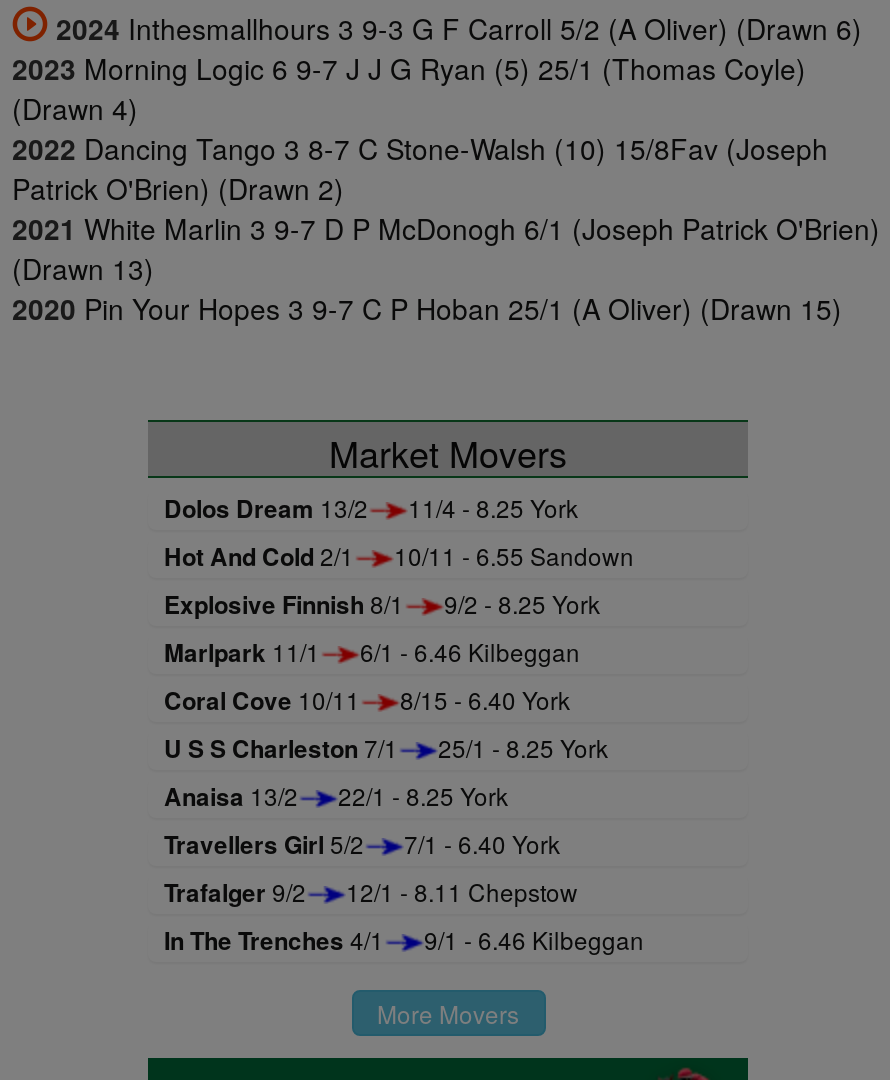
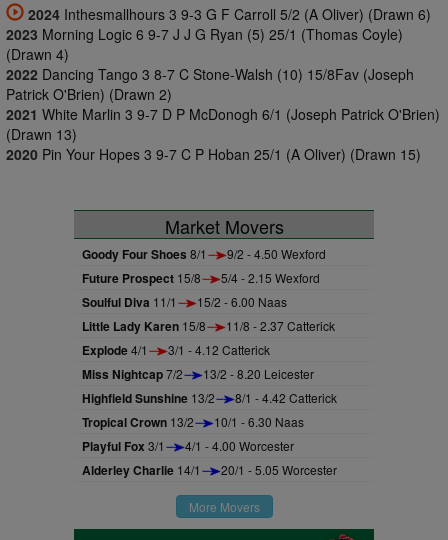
[164,490,644,958] Dolos Dream 13/2 | 11/4 - 8.25 York | Hot And Cold 2/1 | 10/11 - 6.55 Sandown | Explosive Finnish 8/1 | 9/2 - 8.25 York | Marlpark 11/1 | 6/1 - 6.46 Kilbeggan | Coral Cove 10/11 | 8/15 - 6.40 York | U S S Charleston 7/1 | 25/1 - 8.25 York | Anaisa 13/2 | 22/1 - 8.25 York | Travellers Girl 5/2 | 7/1 - 6.40 York | Trafalger 9/2 | 12/1 - 8.11 Chepstow | In The Trenches 4/1 | 9/1 - 6.46 Kilbeggan -> [82,245,337,479] Goody Four Shoes 8/1 | 9/2 - 4.50 Wexford | Future Prospect 15/8 | 5/4 - 2.15 Wexford | Soulful Diva 11/1 | 15/2 - 6.00 Naas | Little Lady Karen 15/8 | 11/8 - 2.37 Catterick | Explode 4/1 | 3/1 - 4.12 Catterick | Miss Nightcap 7/2 | 13/2 - 8.20 Leicester | Highfield Sunshine 13/2 | 8/1 - 4.42 Catterick | Tropical Crown 13/2 | 10/1 - 6.30 Naas | Playful Fox 3/1 | 4/1 - 4.00 Worcester | Alderley Charlie 14/1 | 20/1 - 5.05 Worcester

